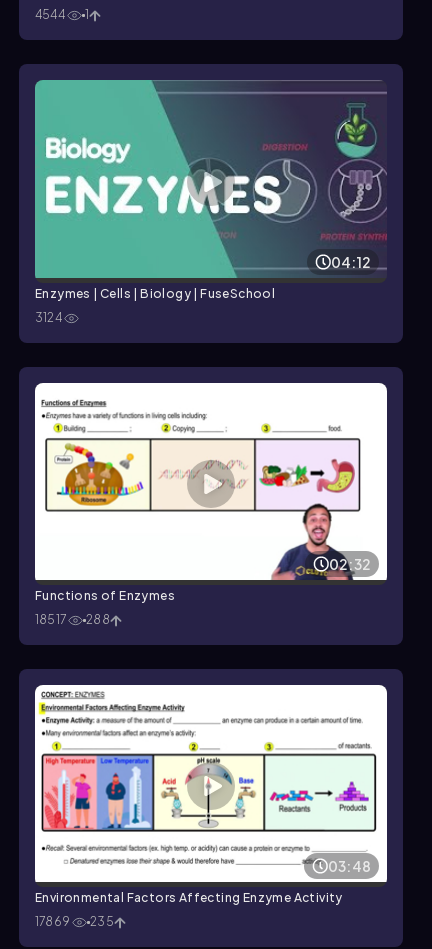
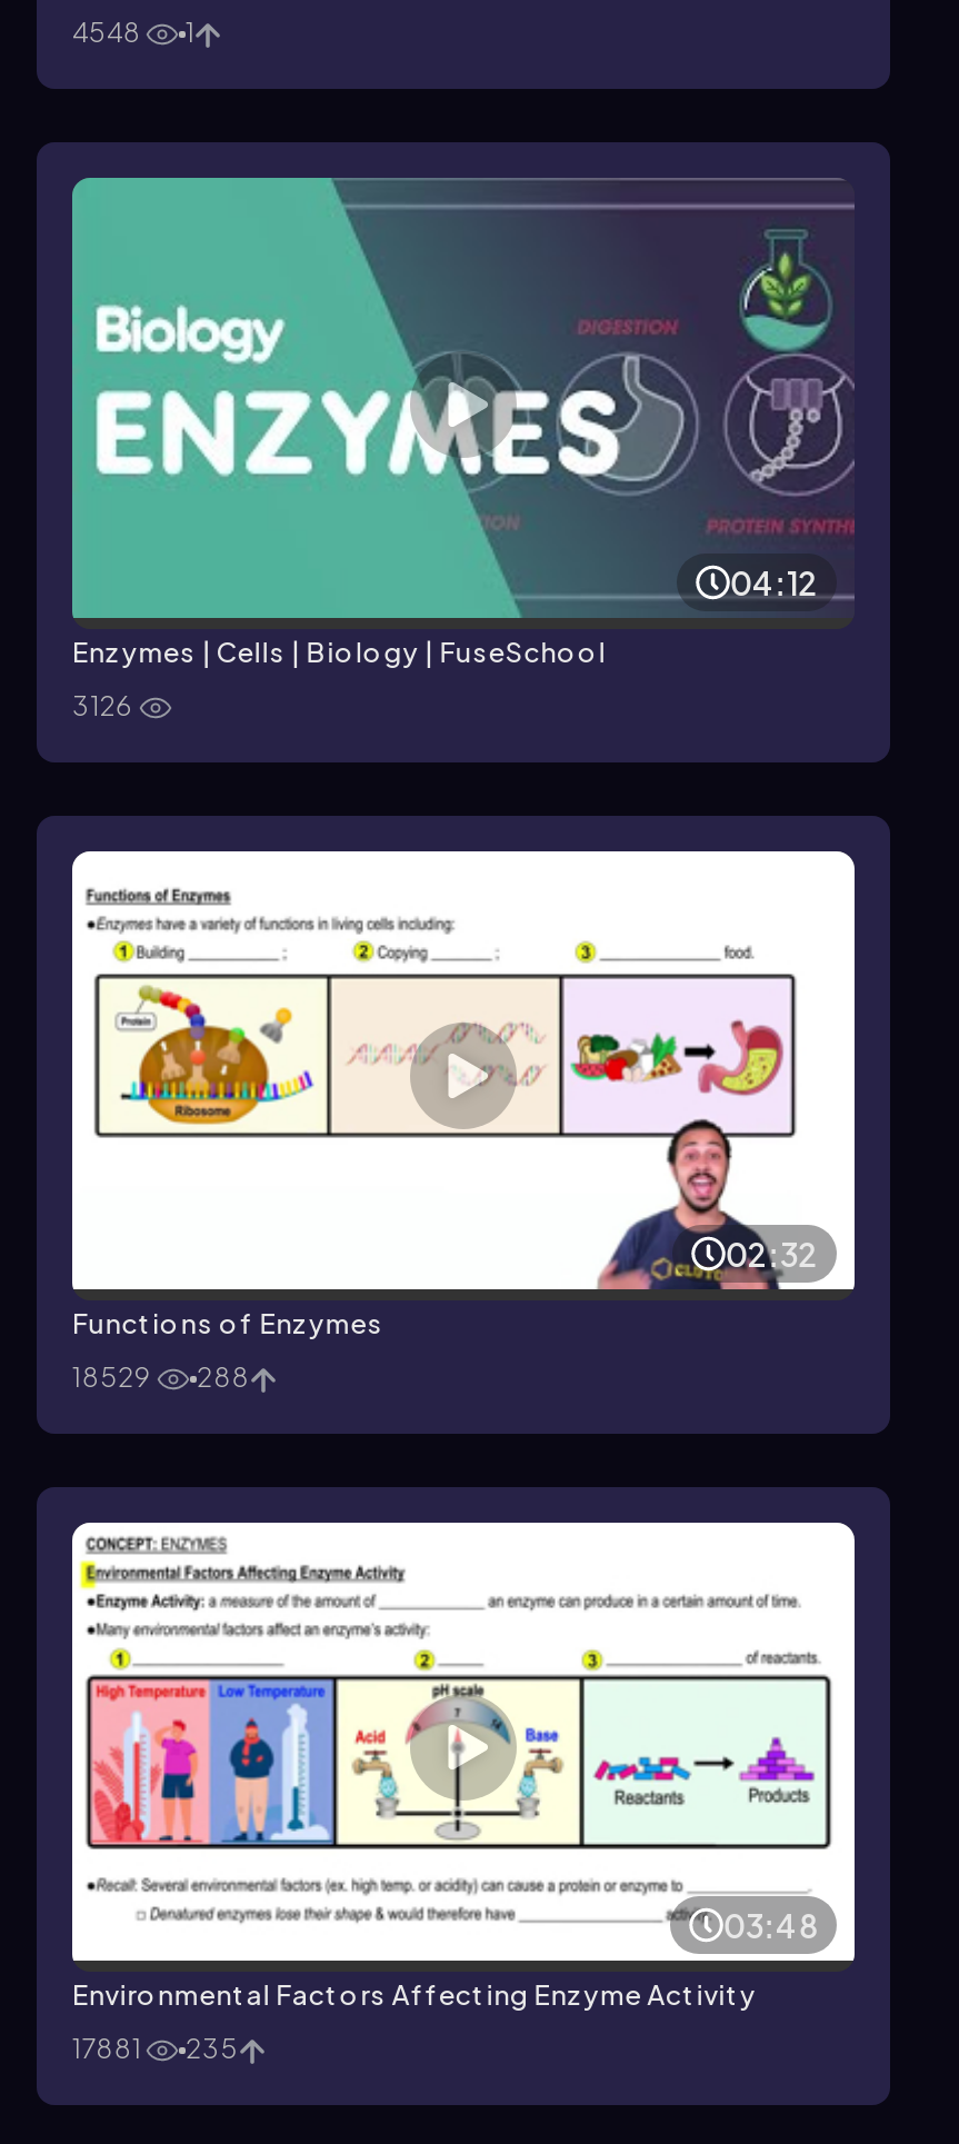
[35,7,65,22] 4544 -> [72,16,141,49] 4548
[35,310,62,325] 3124 -> [72,689,134,722] 3126
[35,612,110,627] 18517 288 -> [72,1361,250,1394] 18529 288
[35,914,114,929] 17869 235 -> [72,2032,239,2066] 17881 235

